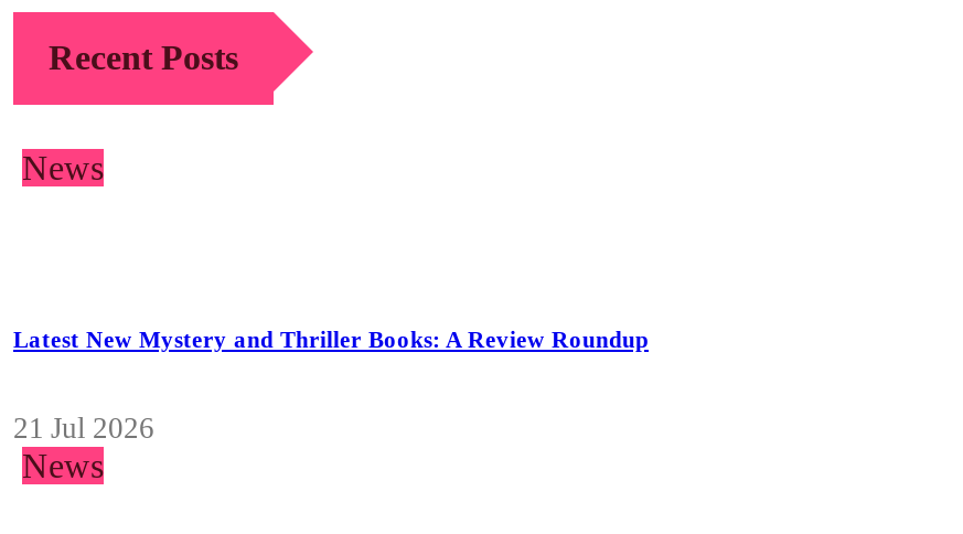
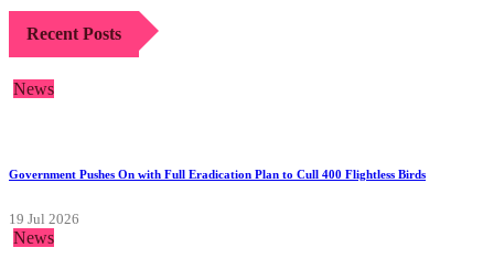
[13,325,649,352] Latest New Mystery and Thriller Books: A Review Roundup -> [9,167,426,181] Government Pushes On with Full Eradication Plan to Cull 400 Flightless Birds
[13,411,154,444] 21 Jul 2026 -> [9,210,79,227] 19 Jul 2026

